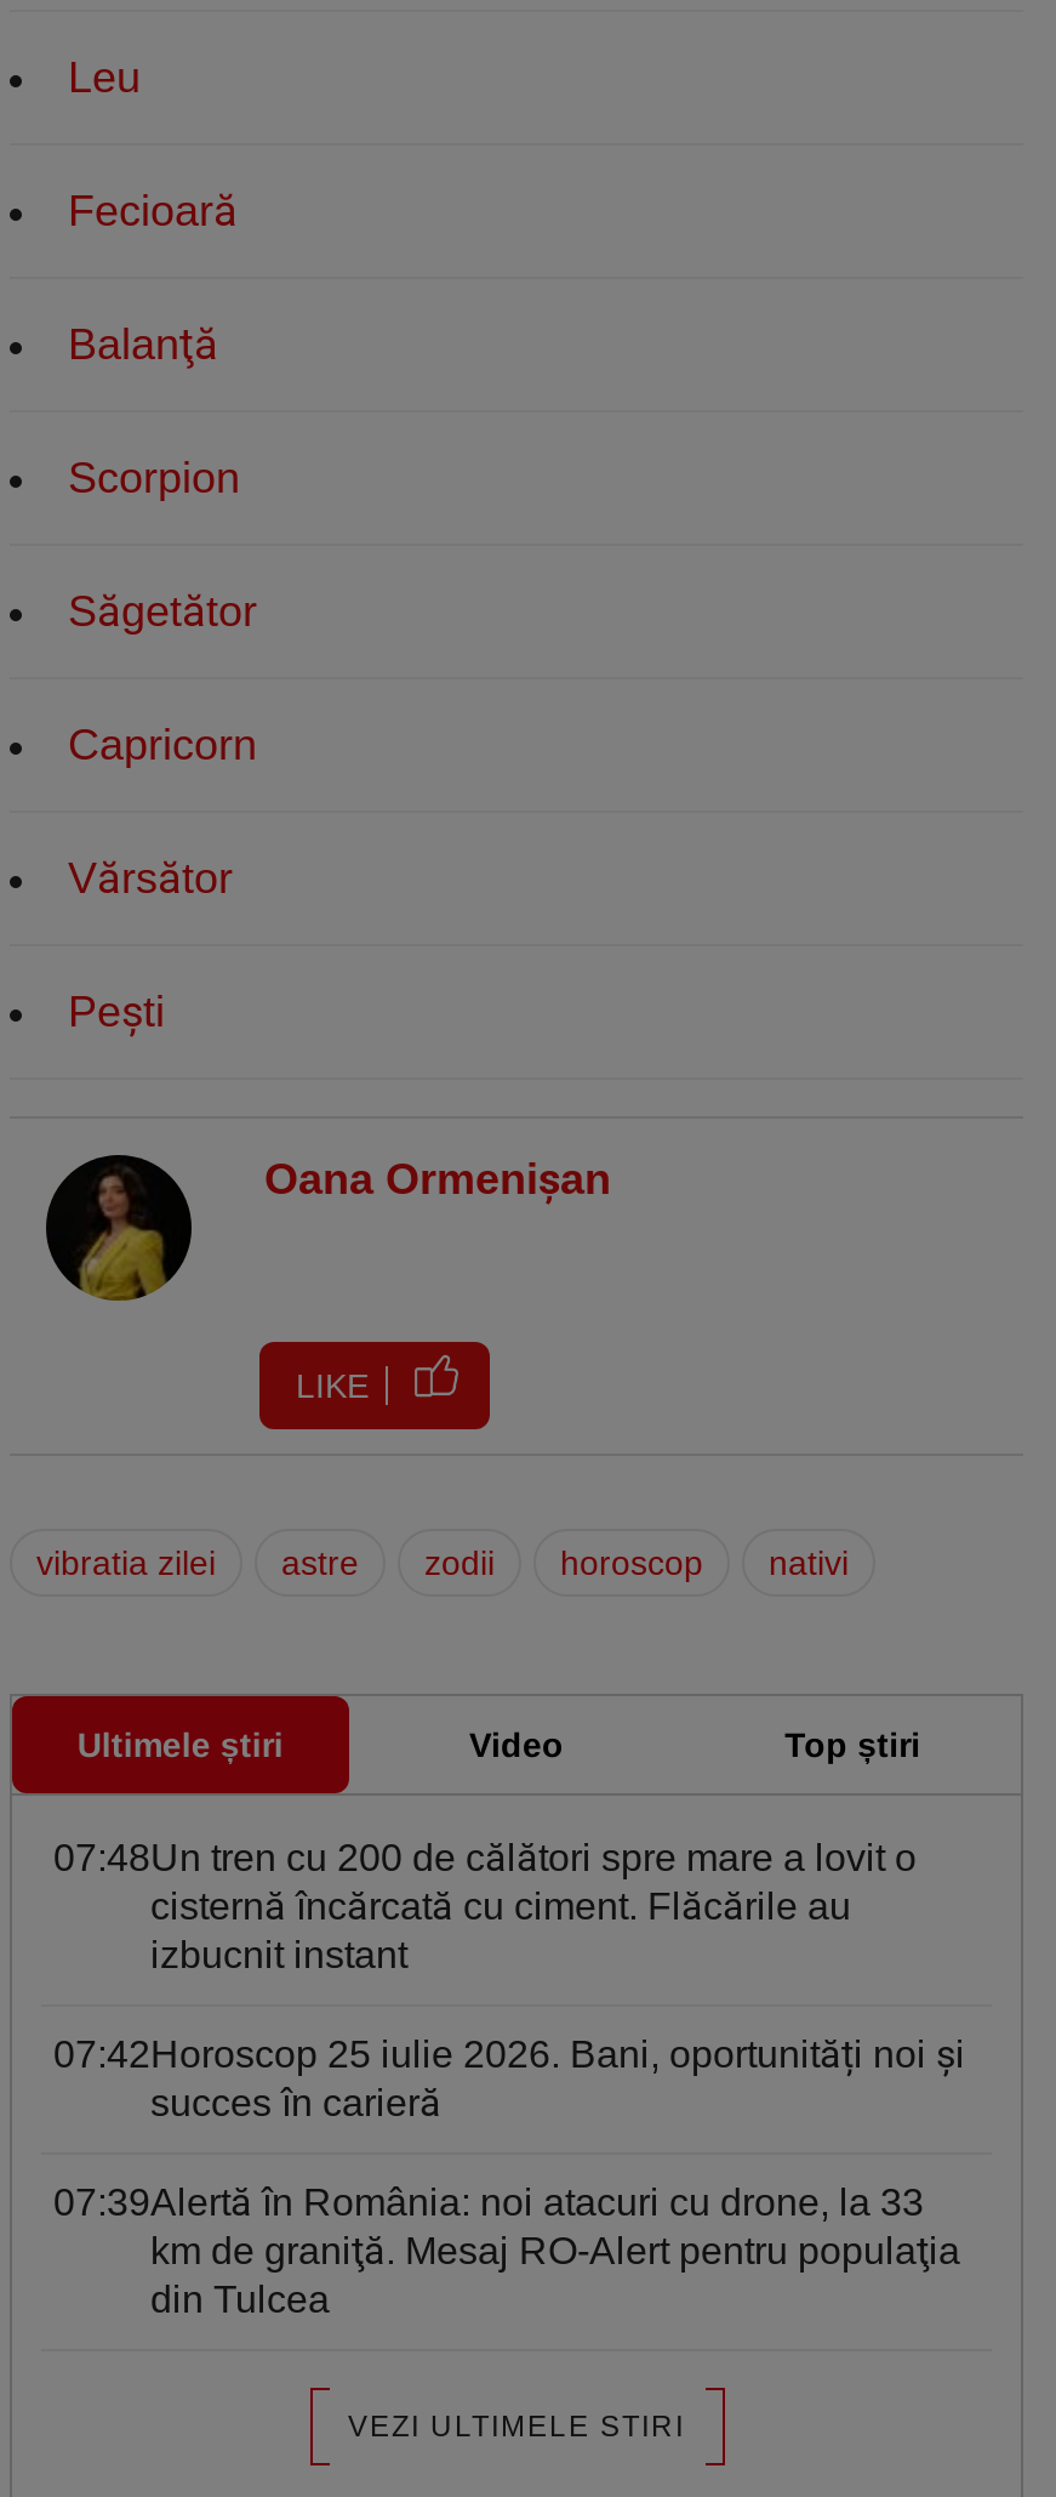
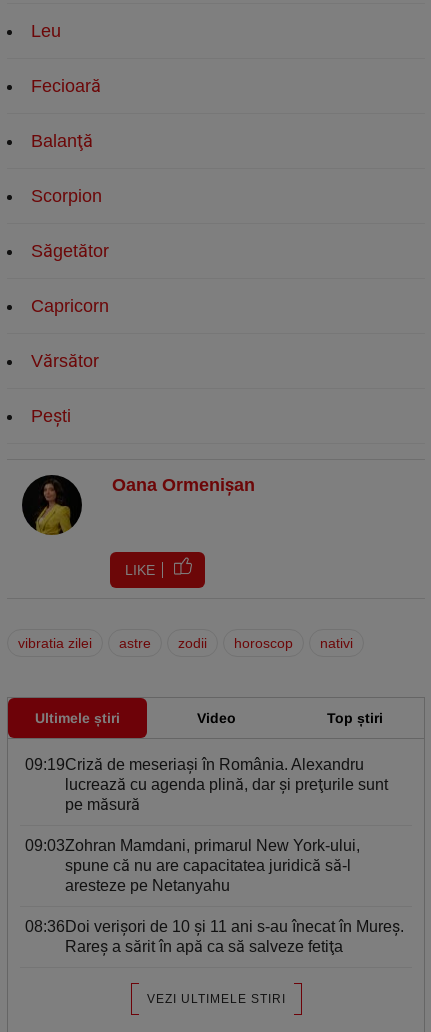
[53,1837,917,1976] 07:48Un tren cu 200 de călători spre mare a lovit o | cisternă încărcată cu ciment. Flăcările au | izbucnit instant -> [25,756,388,813] 09:19Criză de meseriași în România. Alexandru | lucrează cu agenda plină, dar şi preţurile sunt | pe măsură
[53,2034,965,2124] 07:42Horoscop 25 iulie 2026. Bani, oportunități noi și | succes în carieră -> [25,837,360,894] 09:03Zohran Mamdani, primarul New York-ului, | spune că nu are capacitatea juridică să-l | aresteze pe Netanyahu
[53,2182,960,2320] 07:39Alertă în România: noi atacuri cu drone, la 33 | km de graniţă. Mesaj RO-Alert pentru populaţia | din Tulcea -> [25,918,404,955] 08:36Doi verișori de 10 și 11 ani s-au înecat în Mureș. | Rareș a sărit în apă ca să salveze fetiţa

